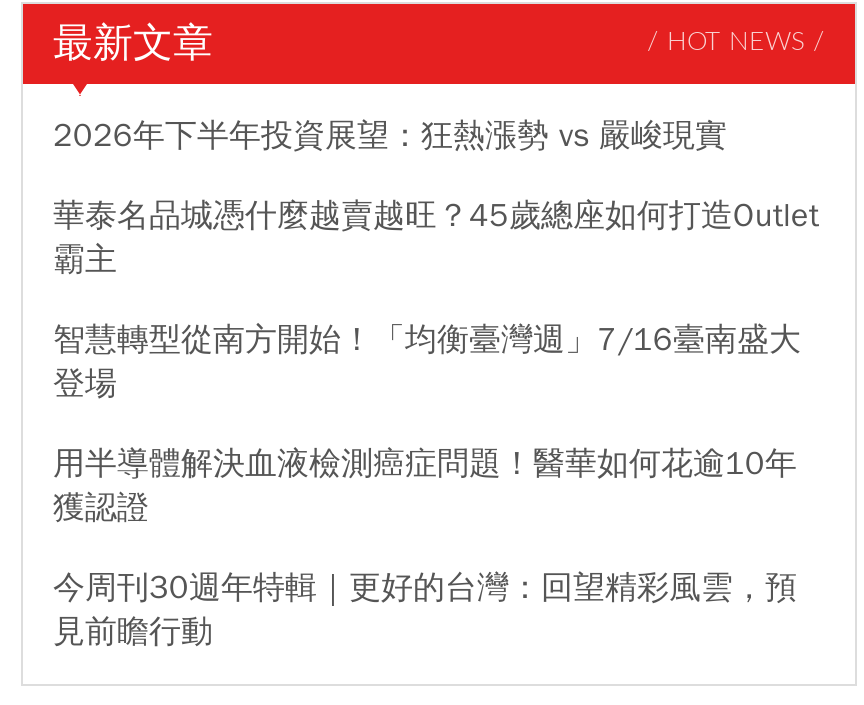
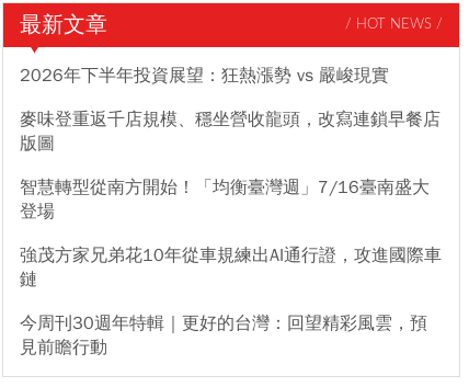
[53,196,819,280] 華泰名品城憑什麼越賣越旺？45歲總座如何打造Outlet | 霸主 -> [20,108,441,154] 麥味登重返千店規模、穩坐營收龍頭，改寫連鎖早餐店 | 版圖
[53,444,797,528] 用半導體解決血液檢測癌症問題！醫華如何花逾10年 | 獲認證 -> [20,244,442,290] 強茂方家兄弟花10年從車規練出AI通行證，攻進國際車 | 鏈

